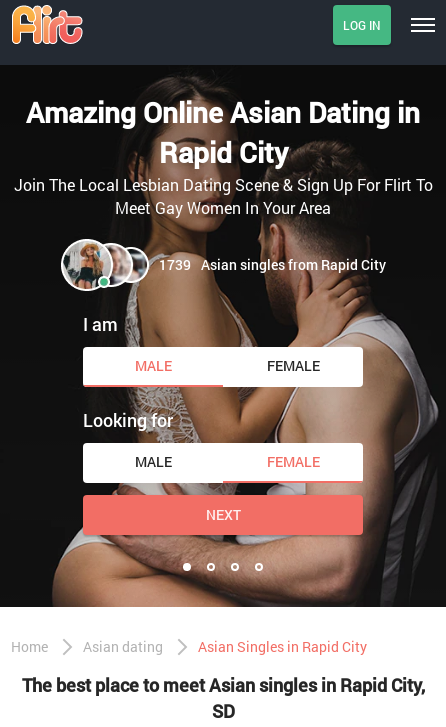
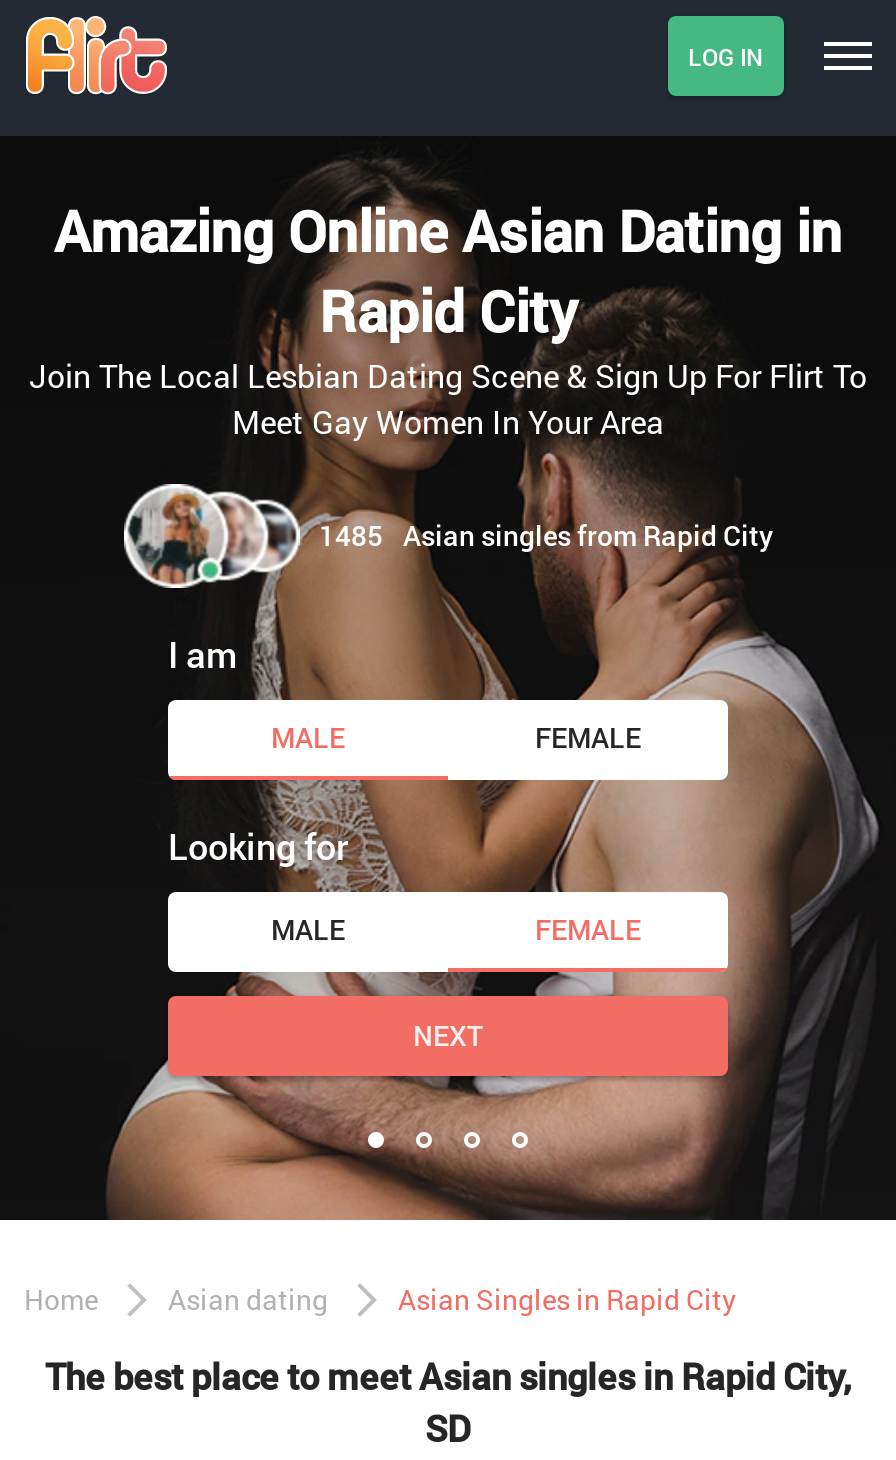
[158,255,385,274] 1739 Asian singles from Rapid City -> [319,516,773,554] 1485 Asian singles from Rapid City

